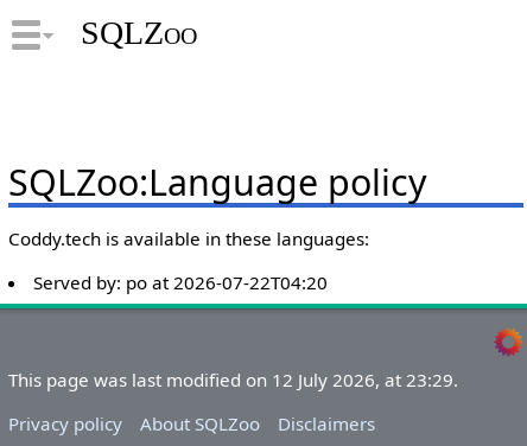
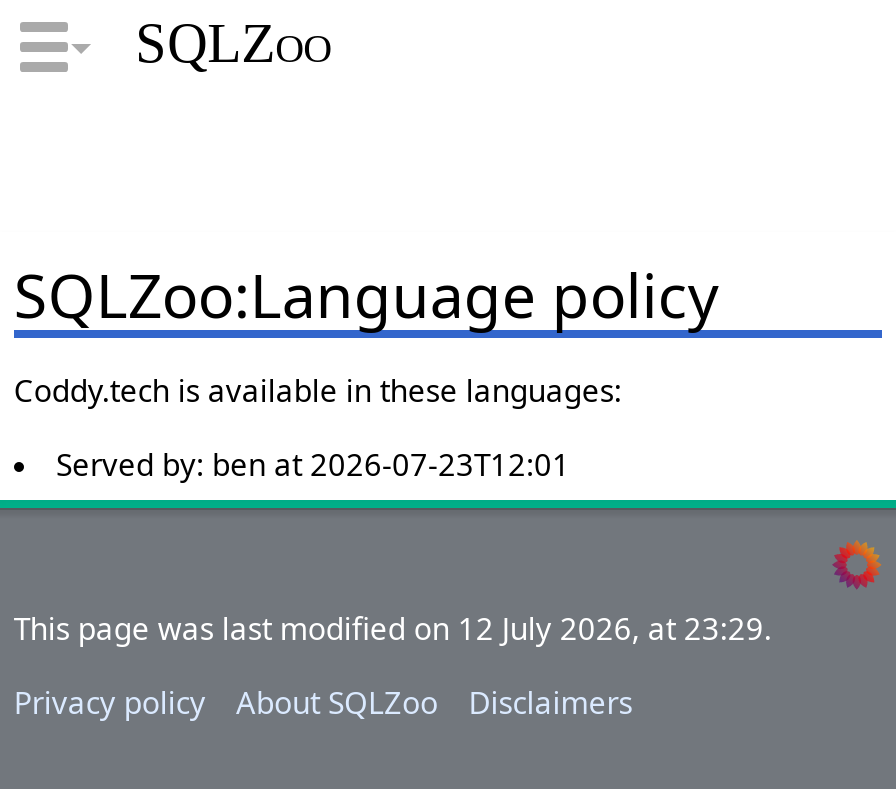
[33,270,328,294] Served by: po at 2026-07-22T04:20 -> [56,444,570,484] Served by: ben at 2026-07-23T12:01

